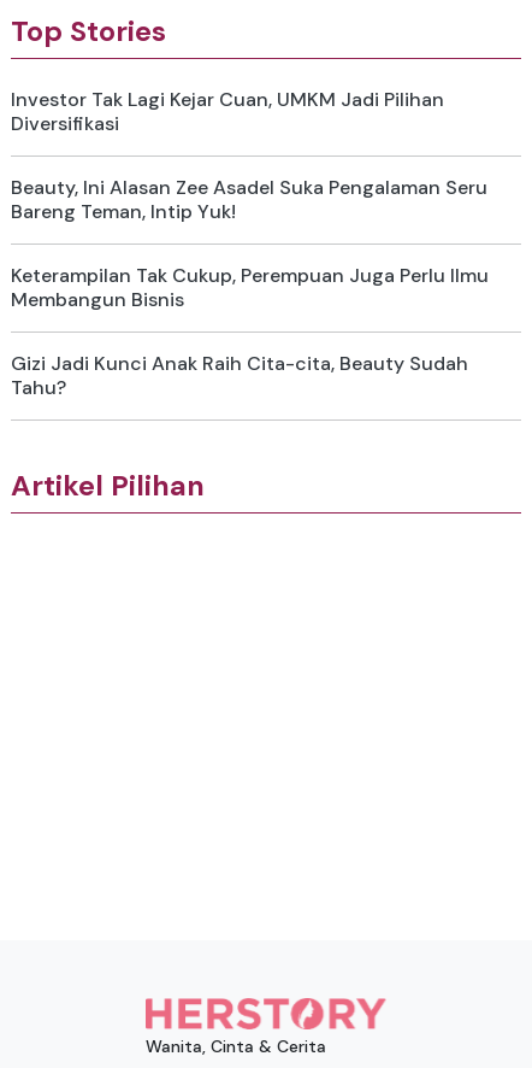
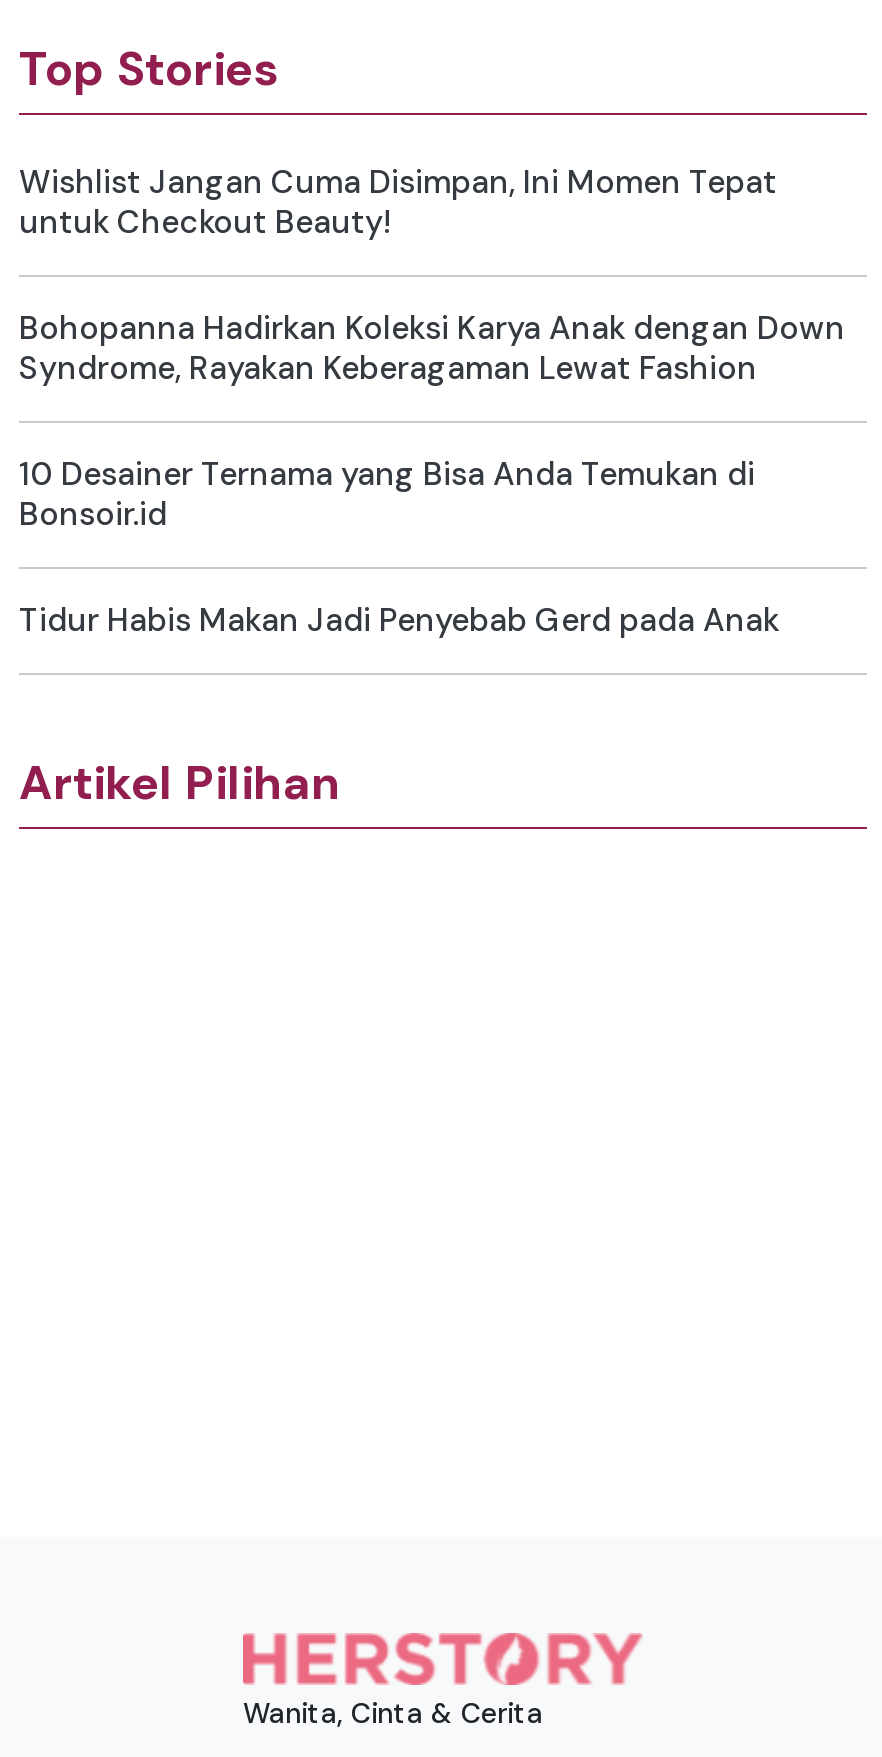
[11,86,444,136] Investor Tak Lagi Kejar Cuan, UMKM Jadi Pilihan | Diversifikasi -> [19,160,777,242] Wishlist Jangan Cuma Disimpan, Ini Momen Tepat | untuk Checkout Beauty!
[11,174,487,224] Beauty, Ini Alasan Zee Asadel Suka Pengalaman Seru | Bareng Teman, Intip Yuk! -> [19,306,845,388] Bohopanna Hadirkan Koleksi Karya Anak dengan Down | Syndrome, Rayakan Keberagaman Lewat Fashion
[11,262,489,312] Keterampilan Tak Cukup, Perempuan Juga Perlu Ilmu | Membangun Bisnis -> [19,452,755,534] 10 Desainer Ternama yang Bisa Anda Temukan di | Bonsoir.id
[11,350,468,400] Gizi Jadi Kunci Anak Raih Cita-cita, Beauty Sudah | Tahu? -> [19,598,779,640] Tidur Habis Makan Jadi Penyebab Gerd pada Anak

